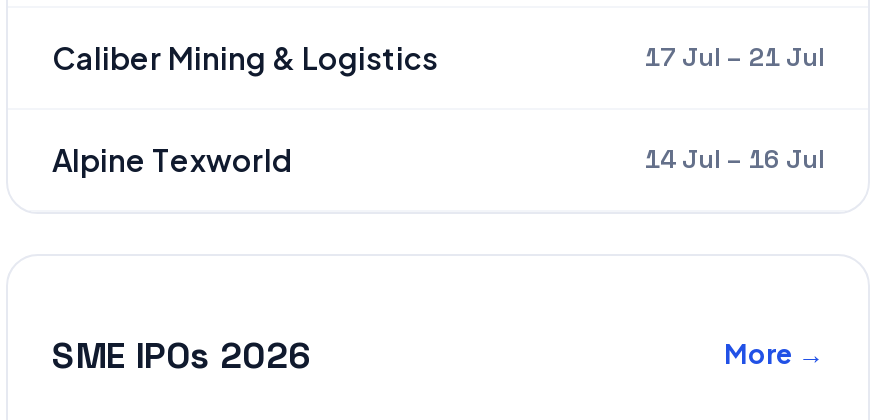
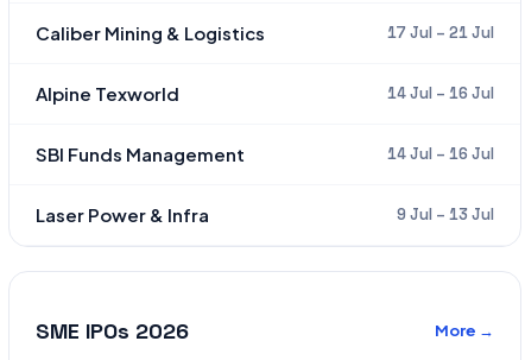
none -> [36,143,494,226] SBI Funds Management | 14 Jul – 16 Jul | Laser Power & Infra | 9 Jul – 13 Jul

